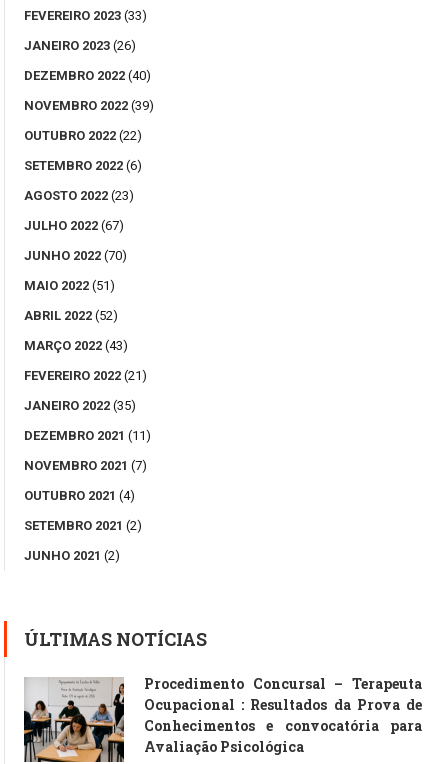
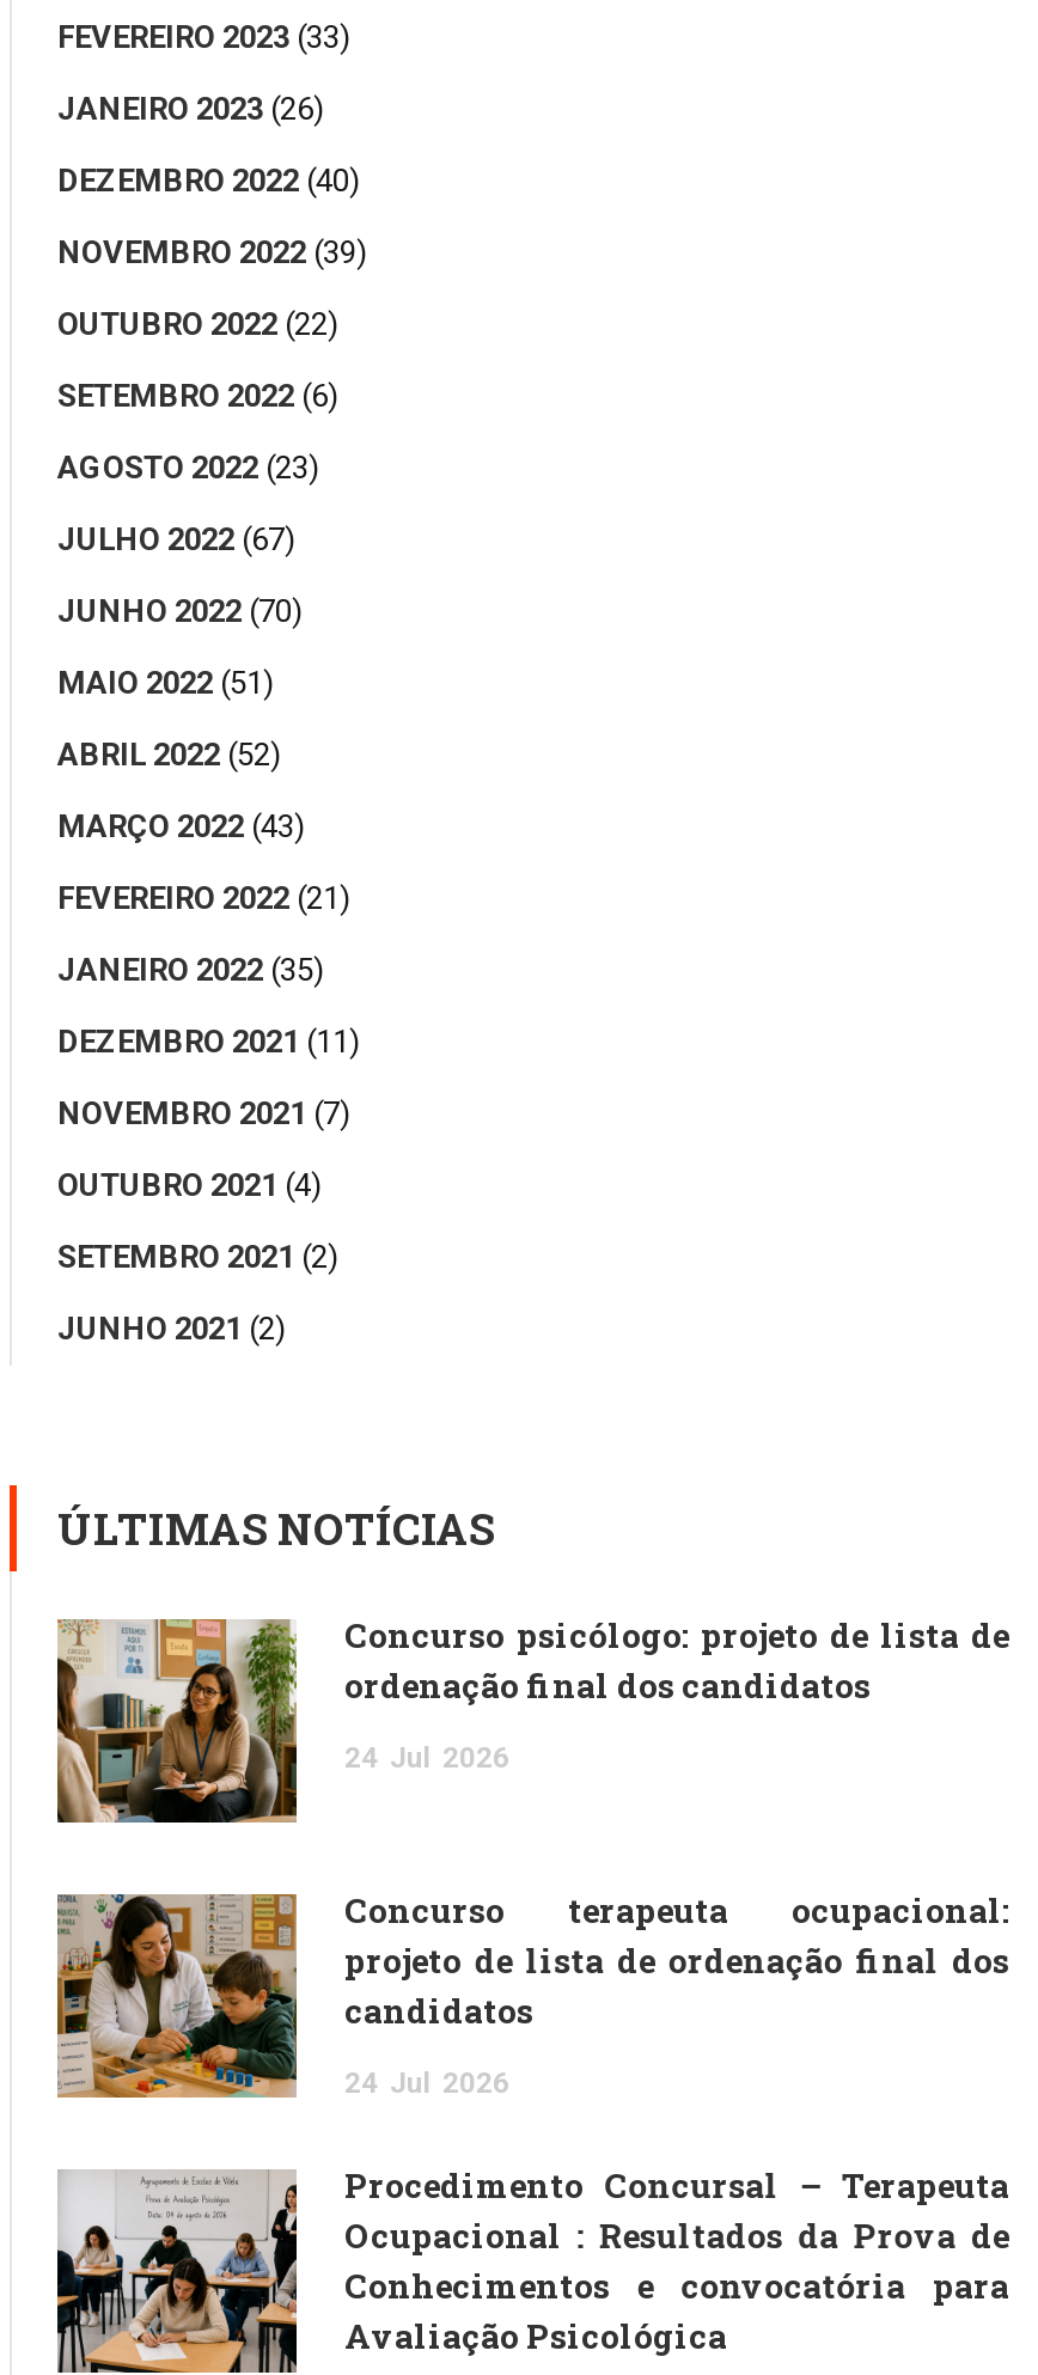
none -> [55,1611,1009,2099] [image] | Concurso psicólogo: projeto de lista de | ordenação final dos candidatos | 24 Jul 2026 | Concurso terapeuta ocupacional: | projeto de lista de ordenação final dos | candidatos | 24 Jul 2026
none -> [55,1892,299,2100] [image]

